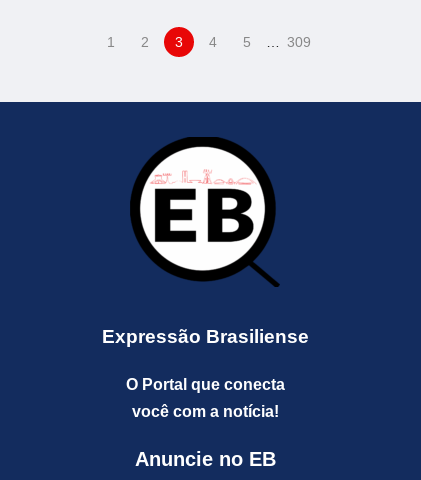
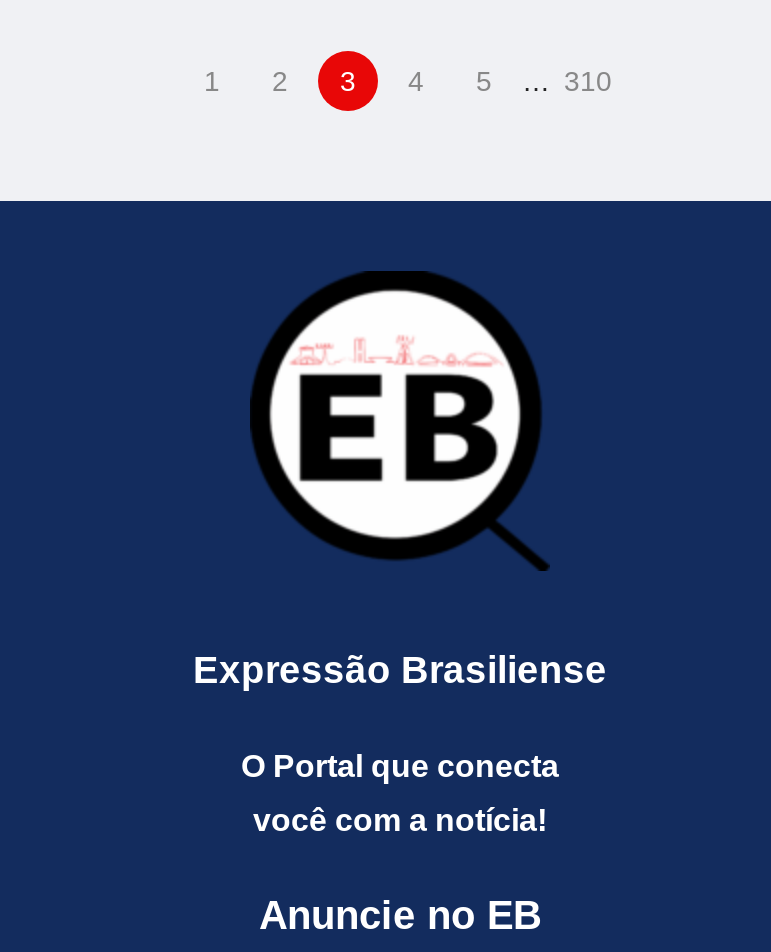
[107,34,311,50] 1 2 3 4 5 … 309 -> [204,65,612,97] 1 2 3 4 5 … 310

